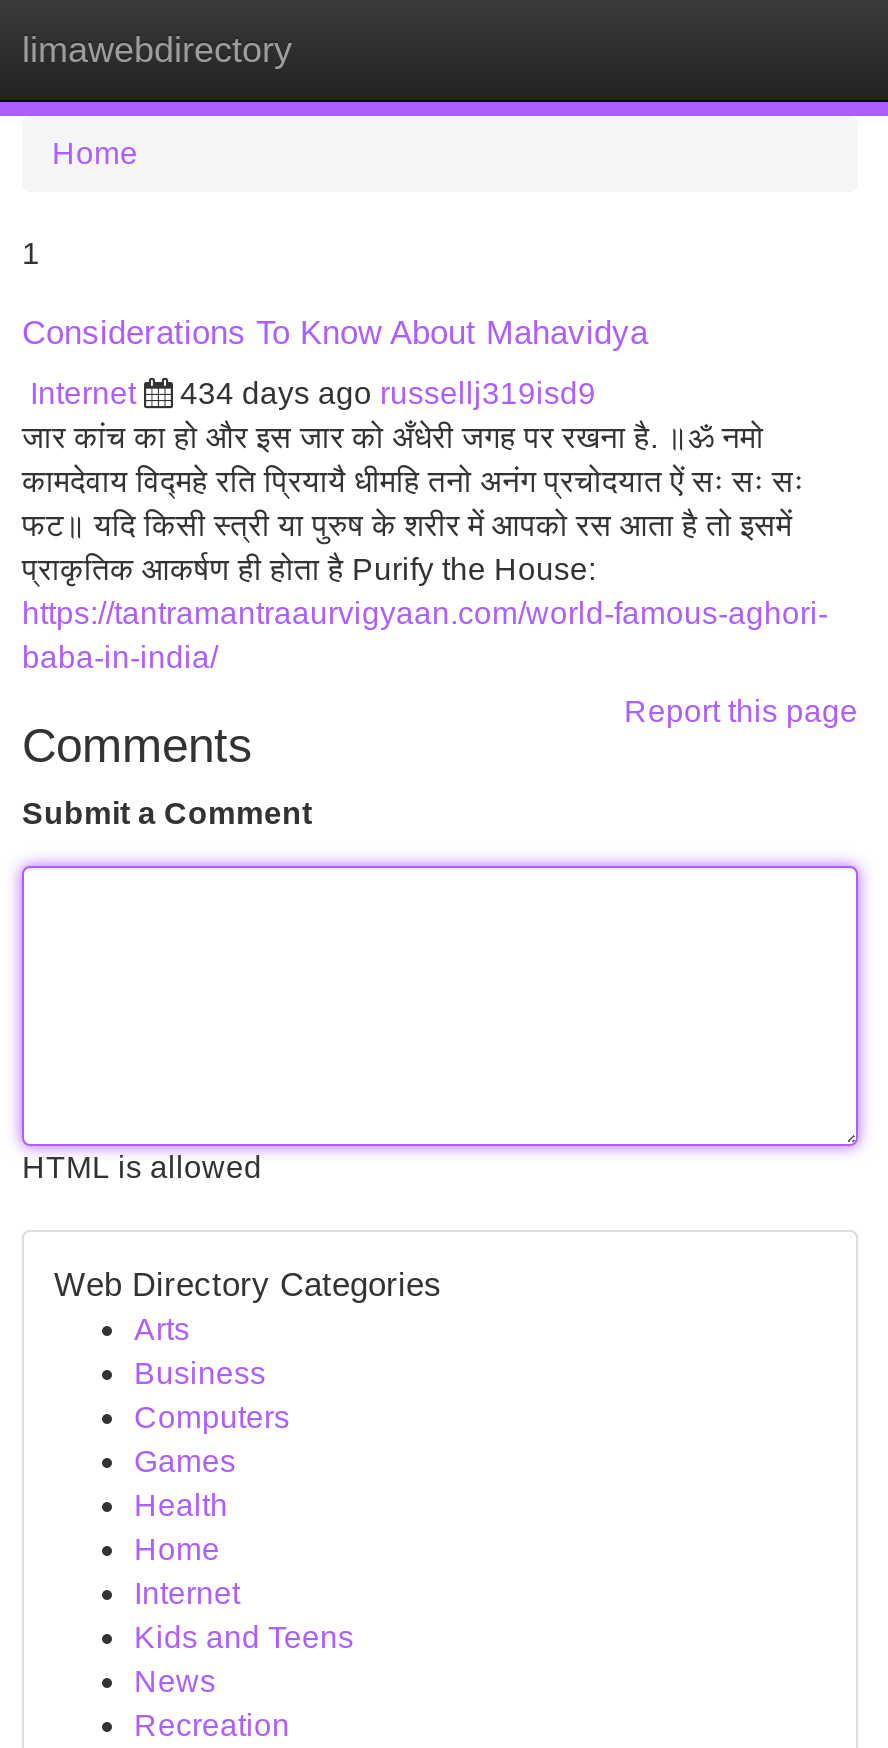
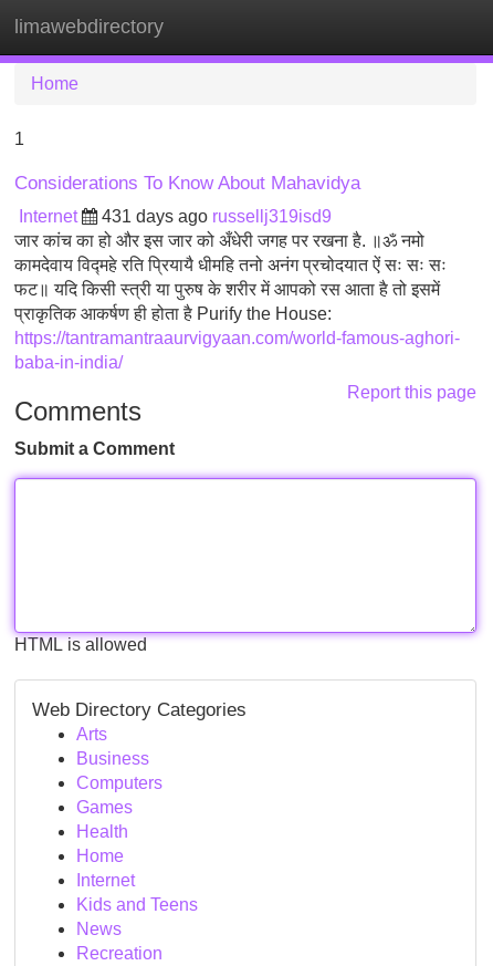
[180,376,596,410] 434 days ago russellj319isd9 -> [102,207,332,226] 431 days ago russellj319isd9

